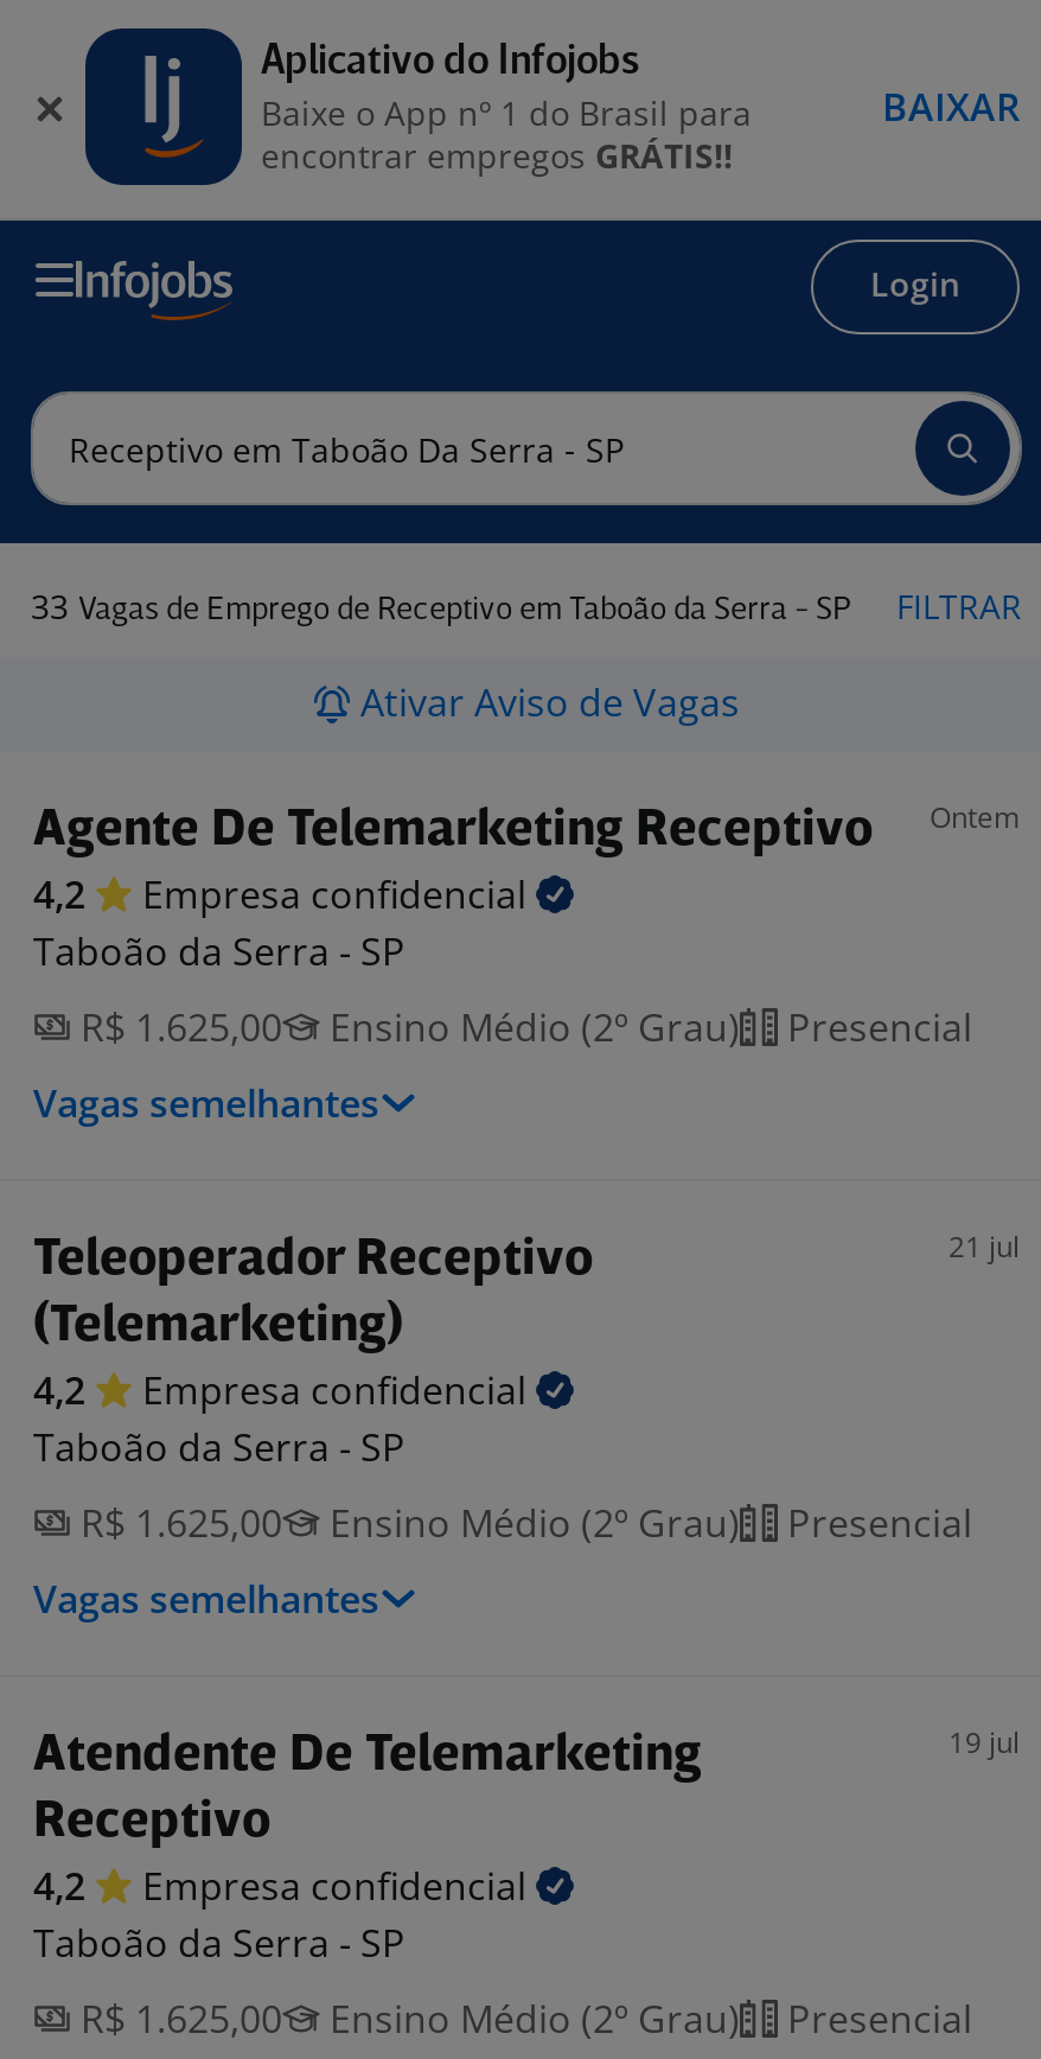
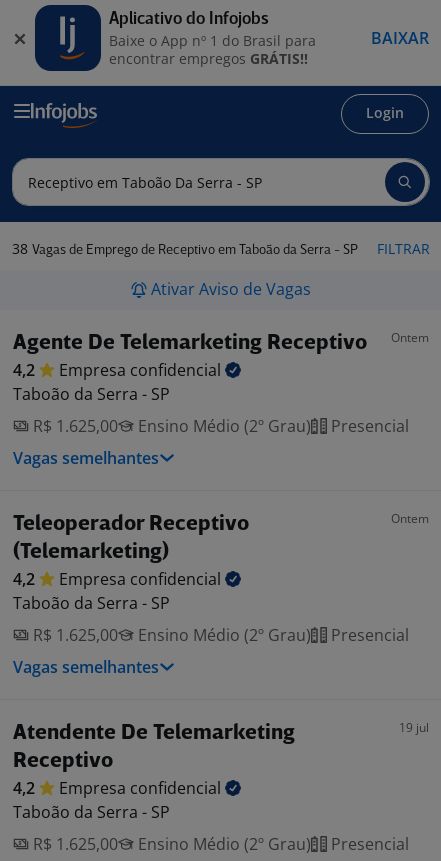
[31,584,851,629] 33 Vagas de Emprego de Receptivo em Taboão da Serra - SP -> [12,239,358,258] 38 Vagas de Emprego de Receptivo em Taboão da Serra - SP
[949,1226,1020,1267] 21 jul -> [391,510,429,527] Ontem

